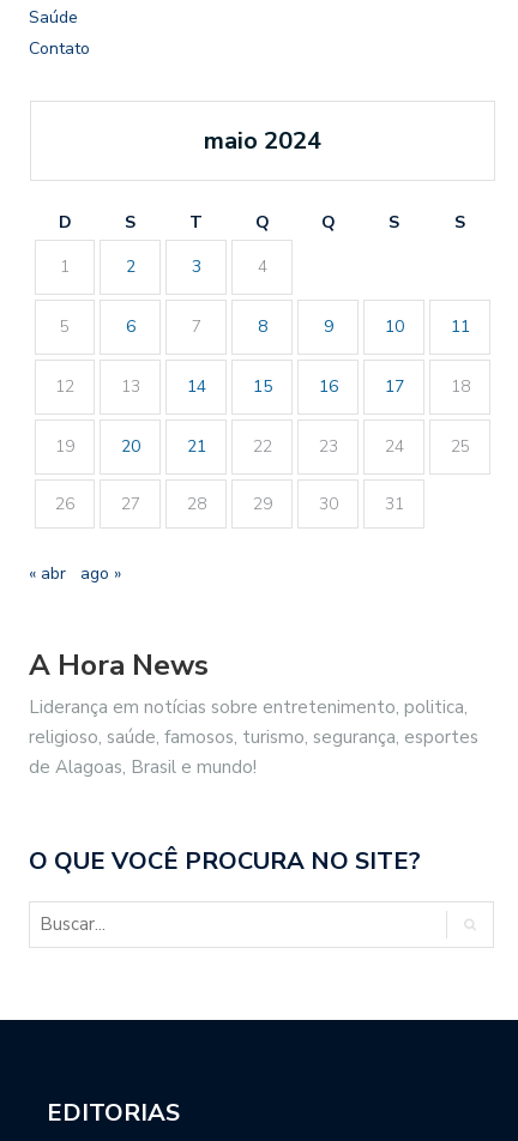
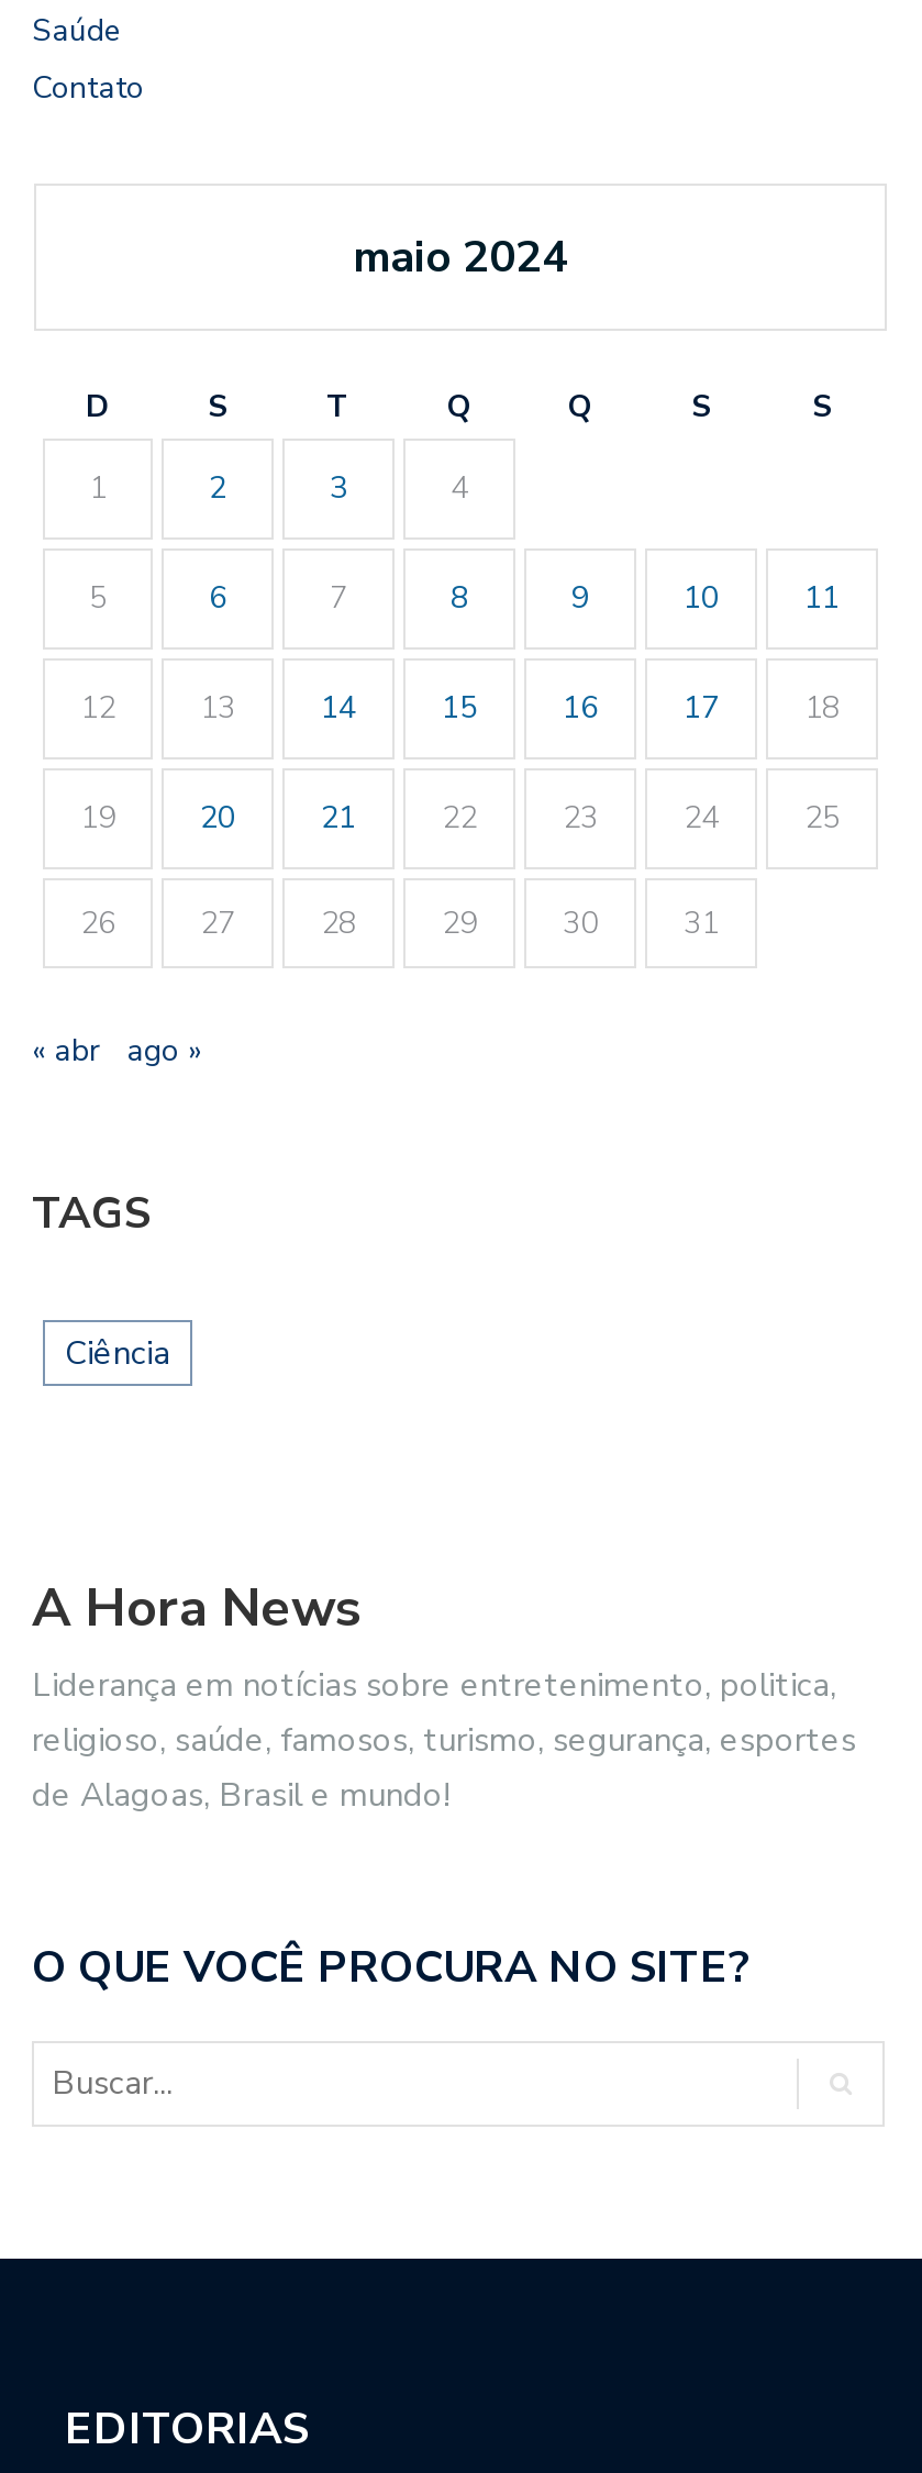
none -> [32,1185,170,1376] TAGS | Ciência

